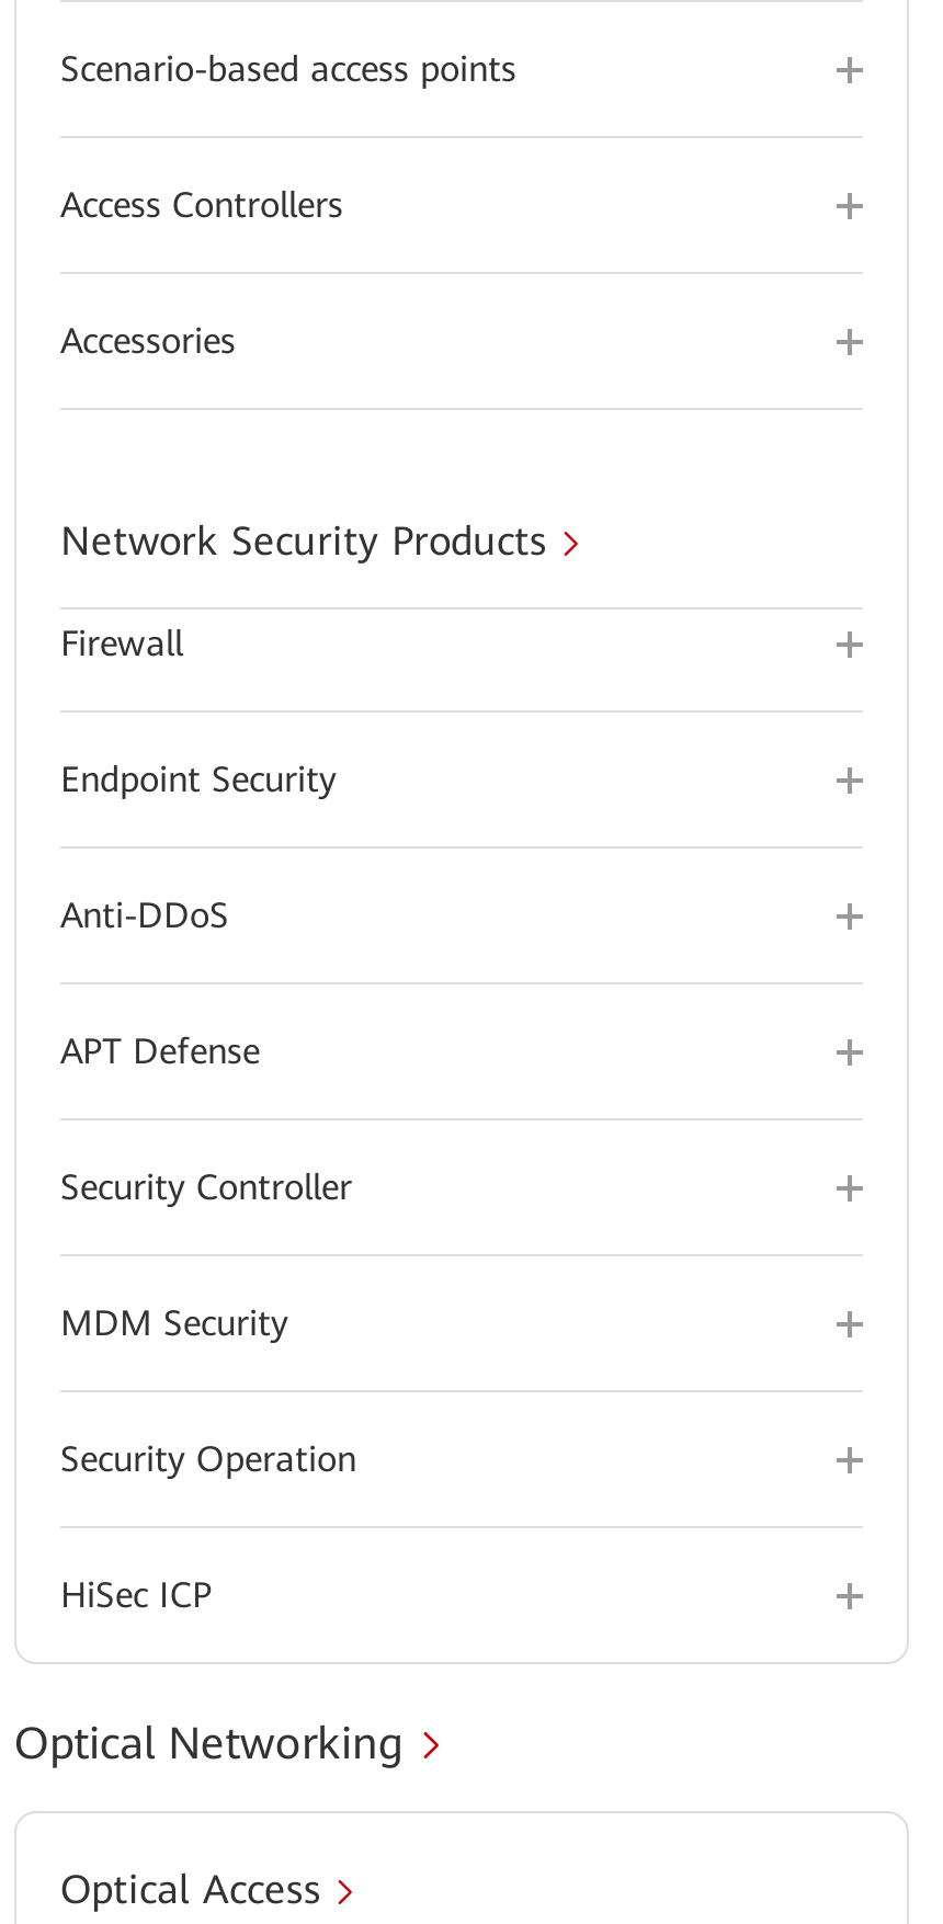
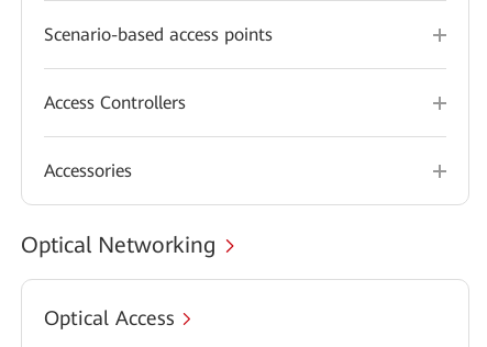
[60,517,547,1616] Network Security Products | Firewall | Endpoint Security | Anti-DDoS | APT Defense | Security Controller | MDM Security | Security Operation | HiSec ICP -> none

